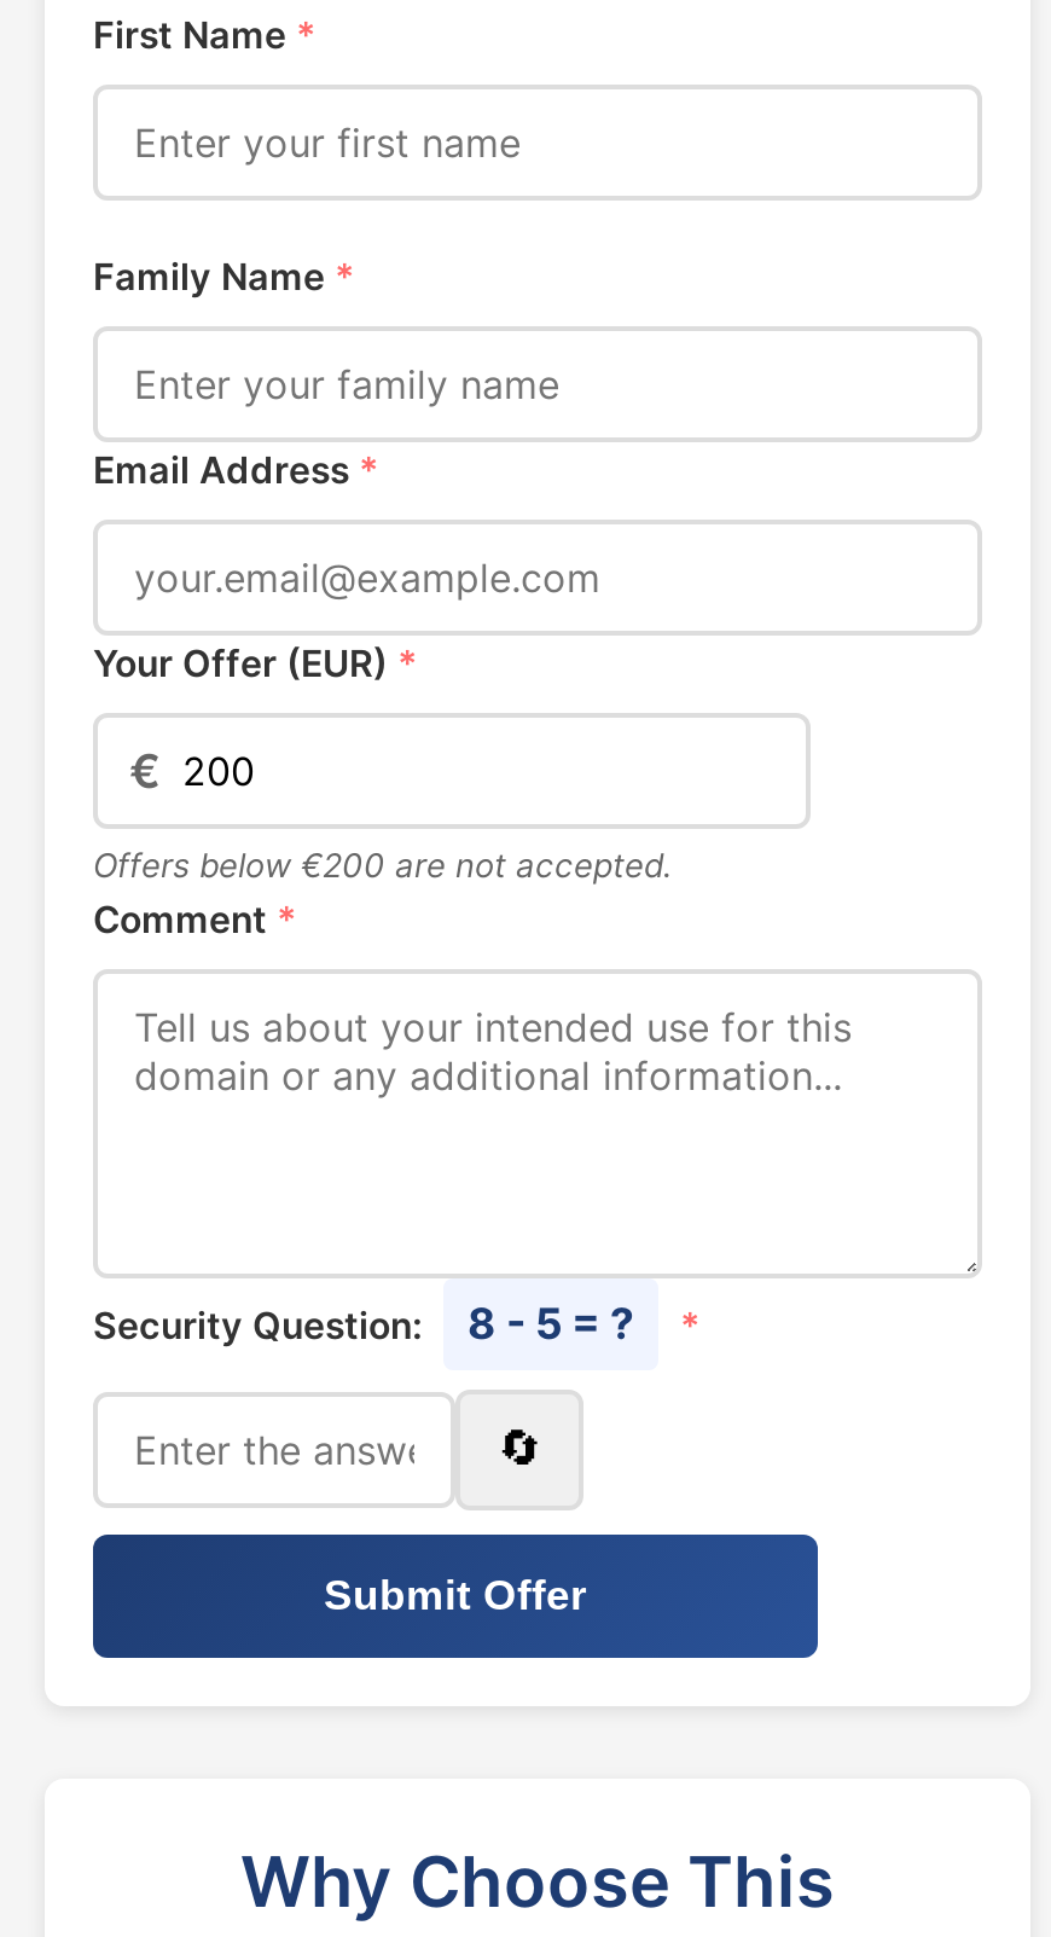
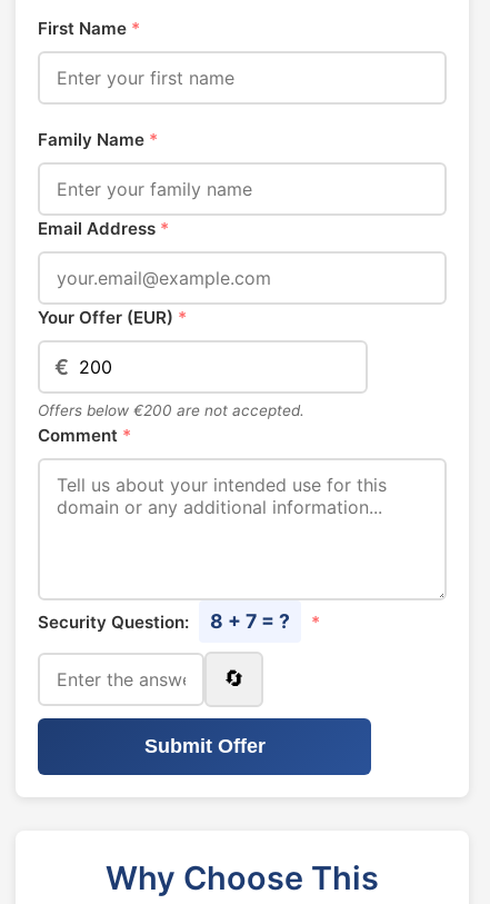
[468,1298,634,1349] 8 - 5 = ? -> [210,609,290,633] 8 + 7 = ?

